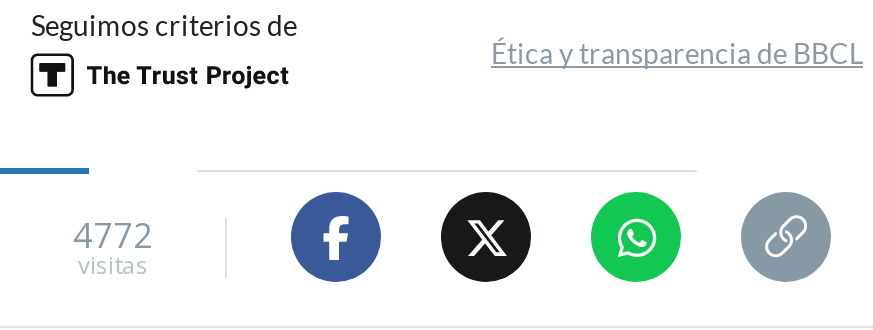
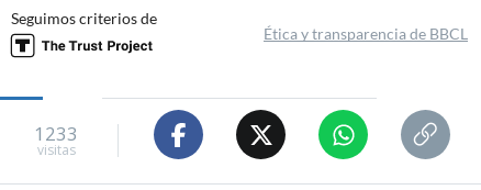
[73,212,153,258] 4772 -> [34,121,78,146] 1233

